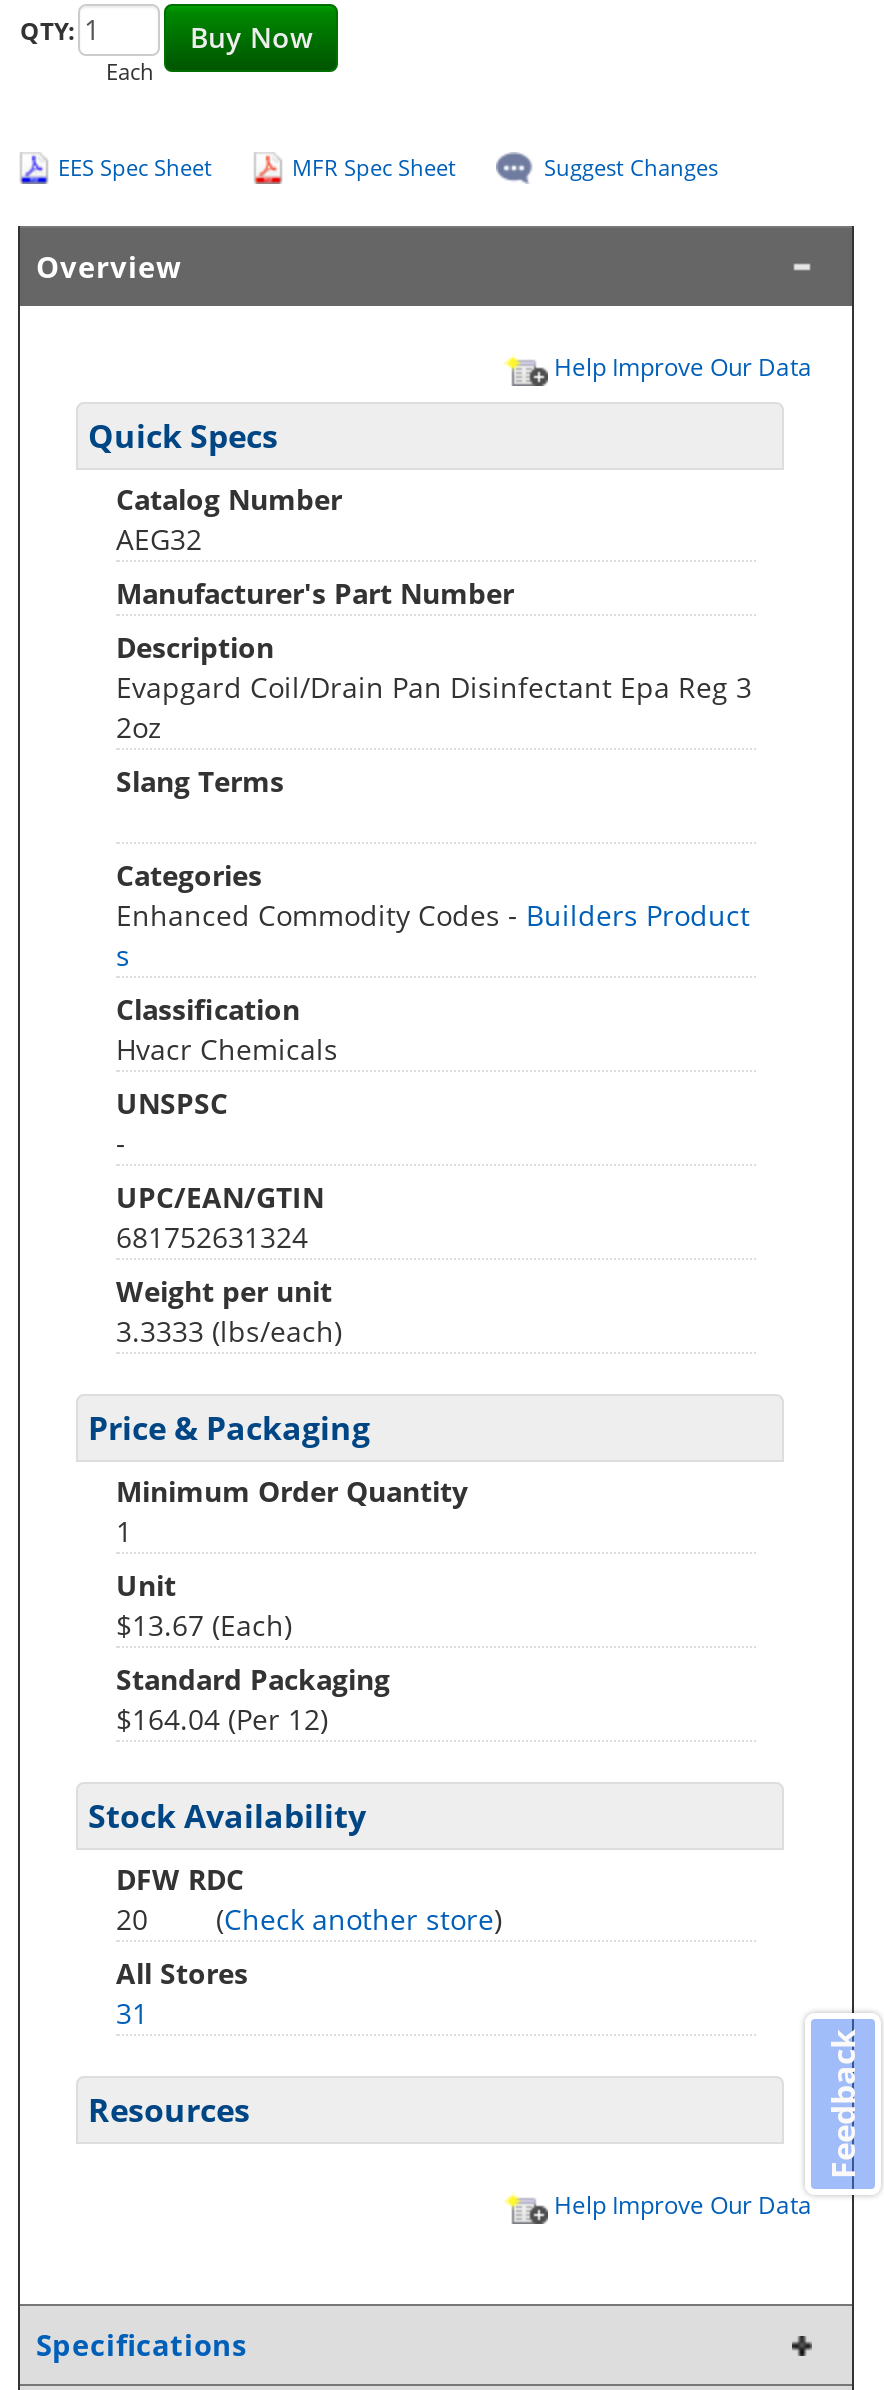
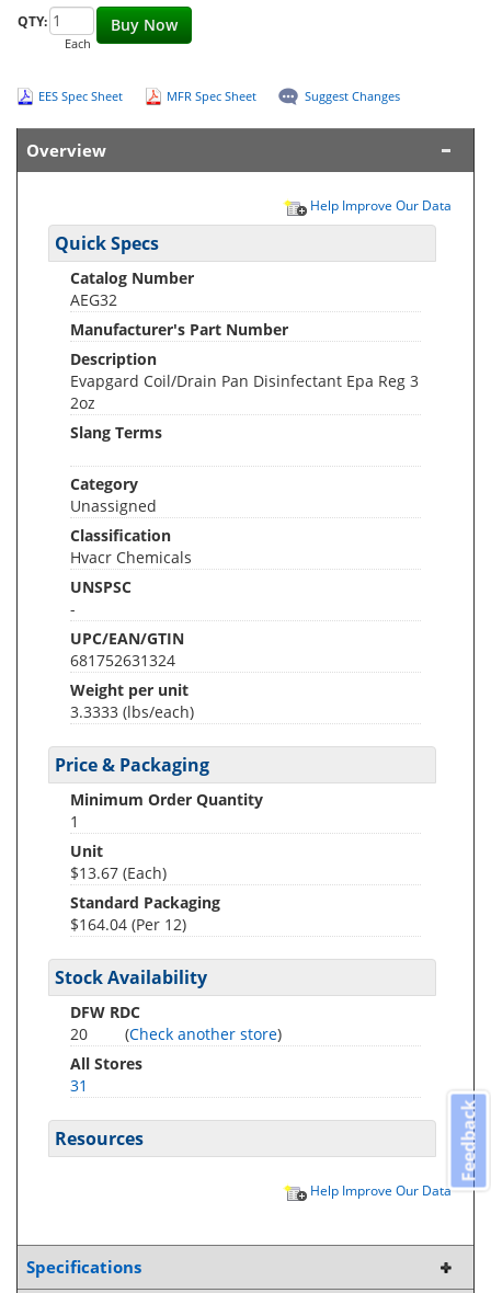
[116,856,750,974] Categories | Enhanced Commodity Codes - Builders Product | s -> [70,473,157,516] Category | Unassigned

